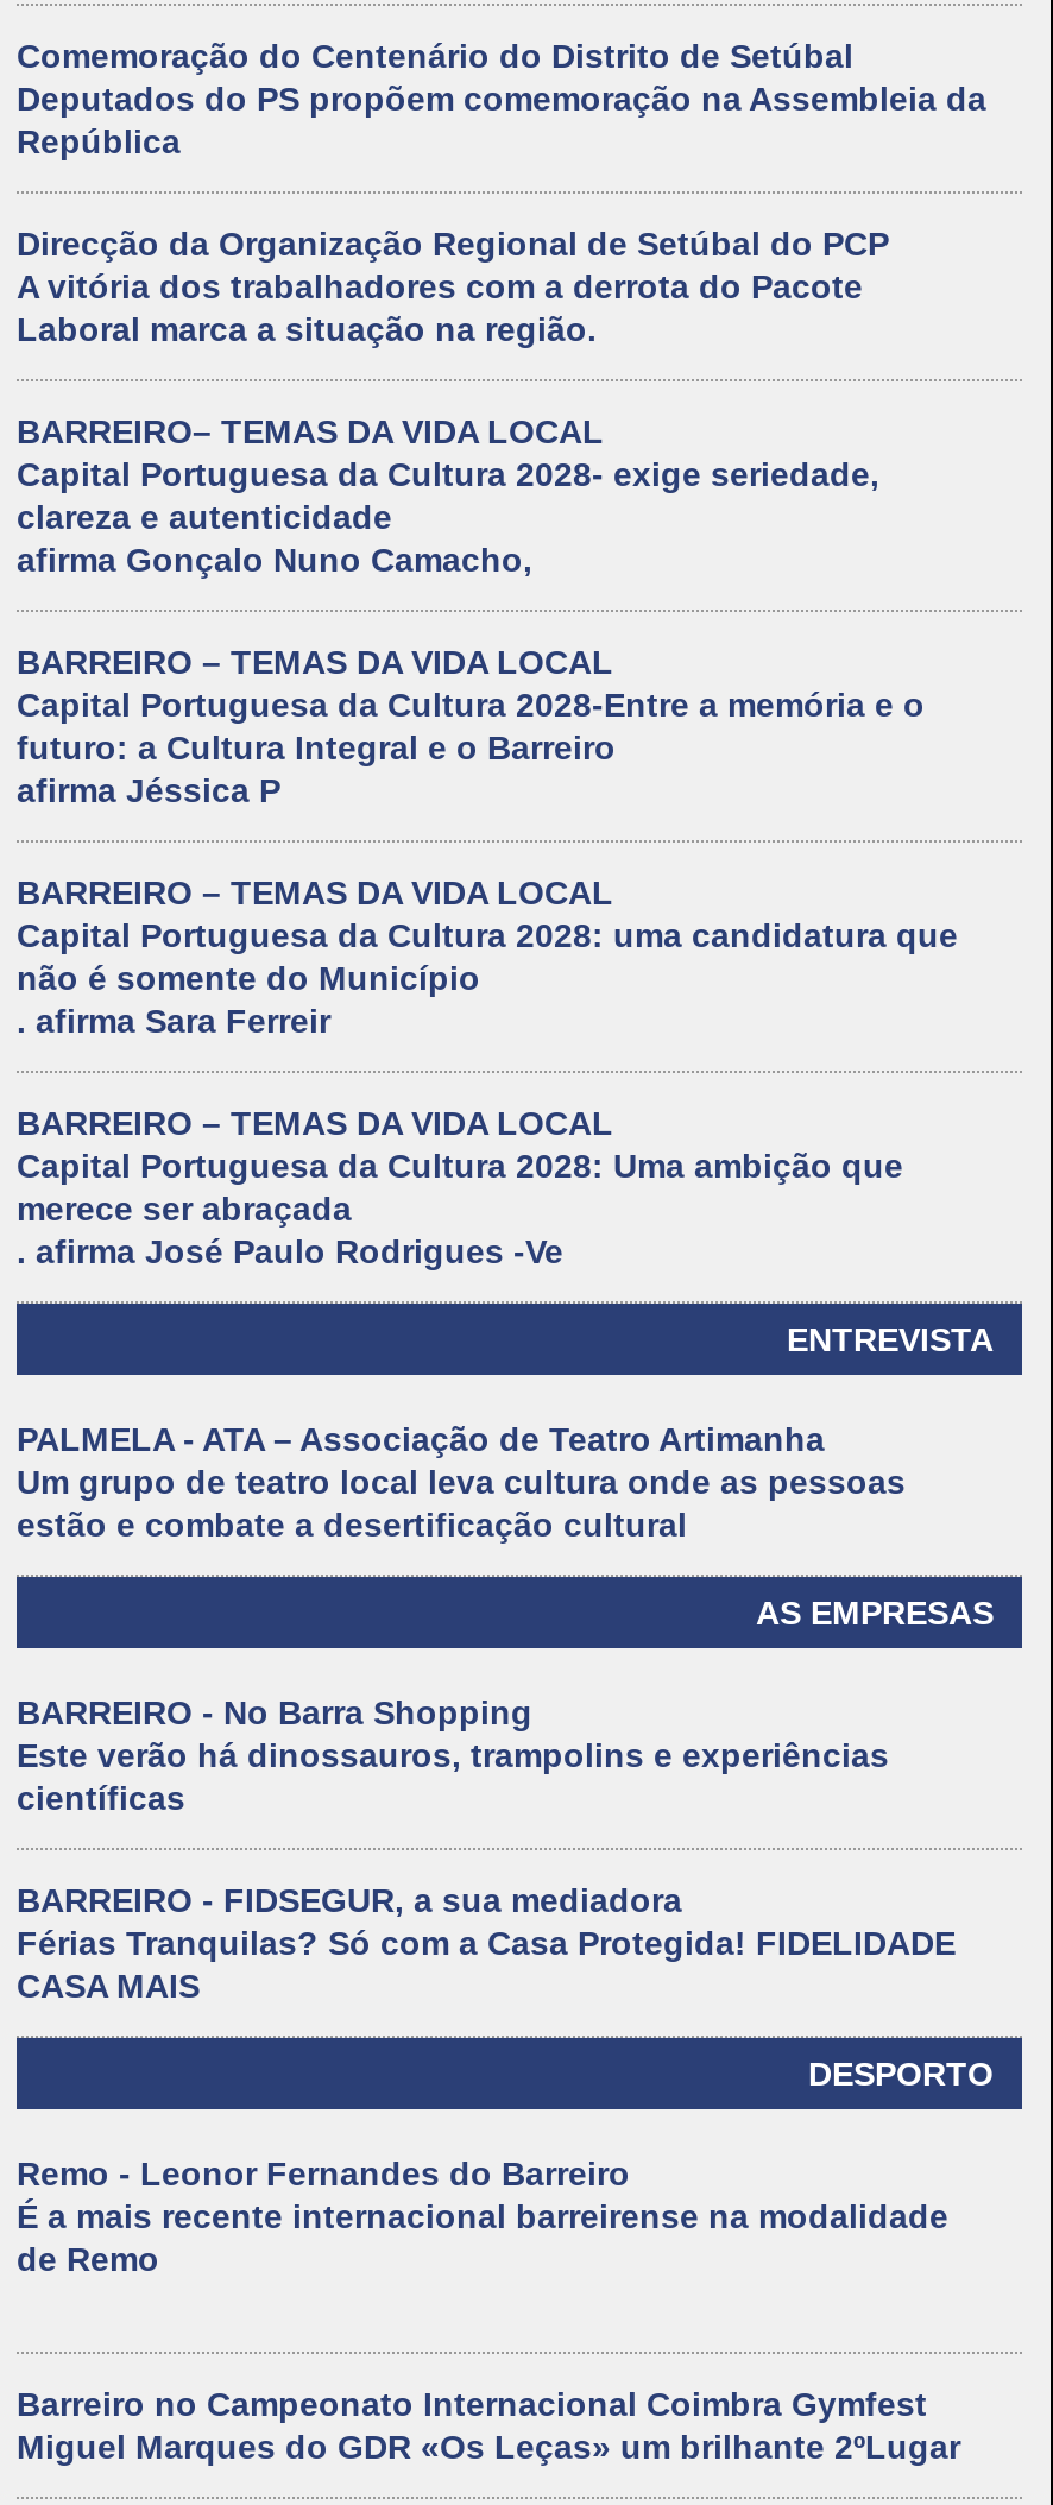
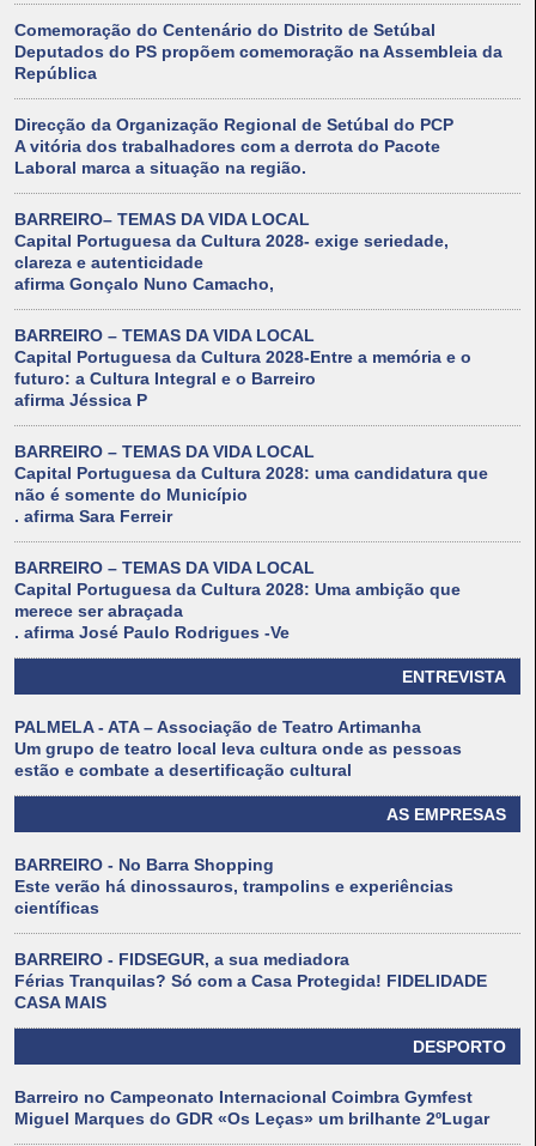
[17,2155,948,2279] Remo - Leonor Fernandes do Barreiro | É a mais recente internacional barreirense na modalidade | de Remo -> none

